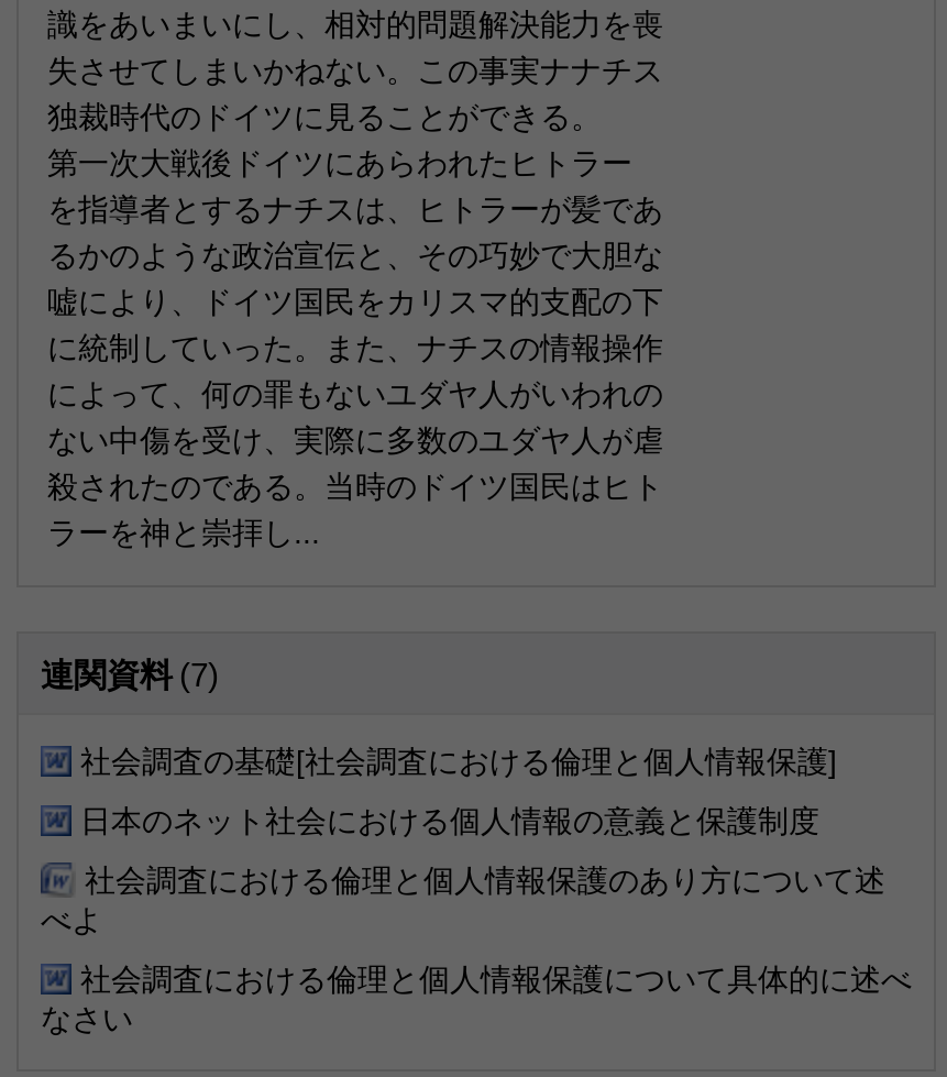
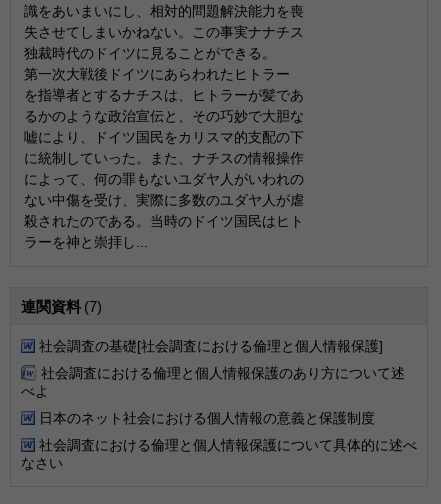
moved [80,803,819,838] -> [39,410,375,426]: 日本のネット社会における個人情報の意義と保護制度
moved [41,862,885,937] -> [21,365,405,399]: 社会調査における倫理と個人情報保護のあり方について述 | べよ

